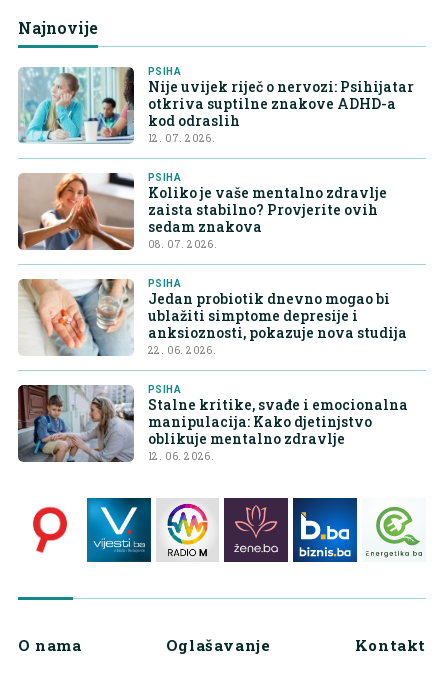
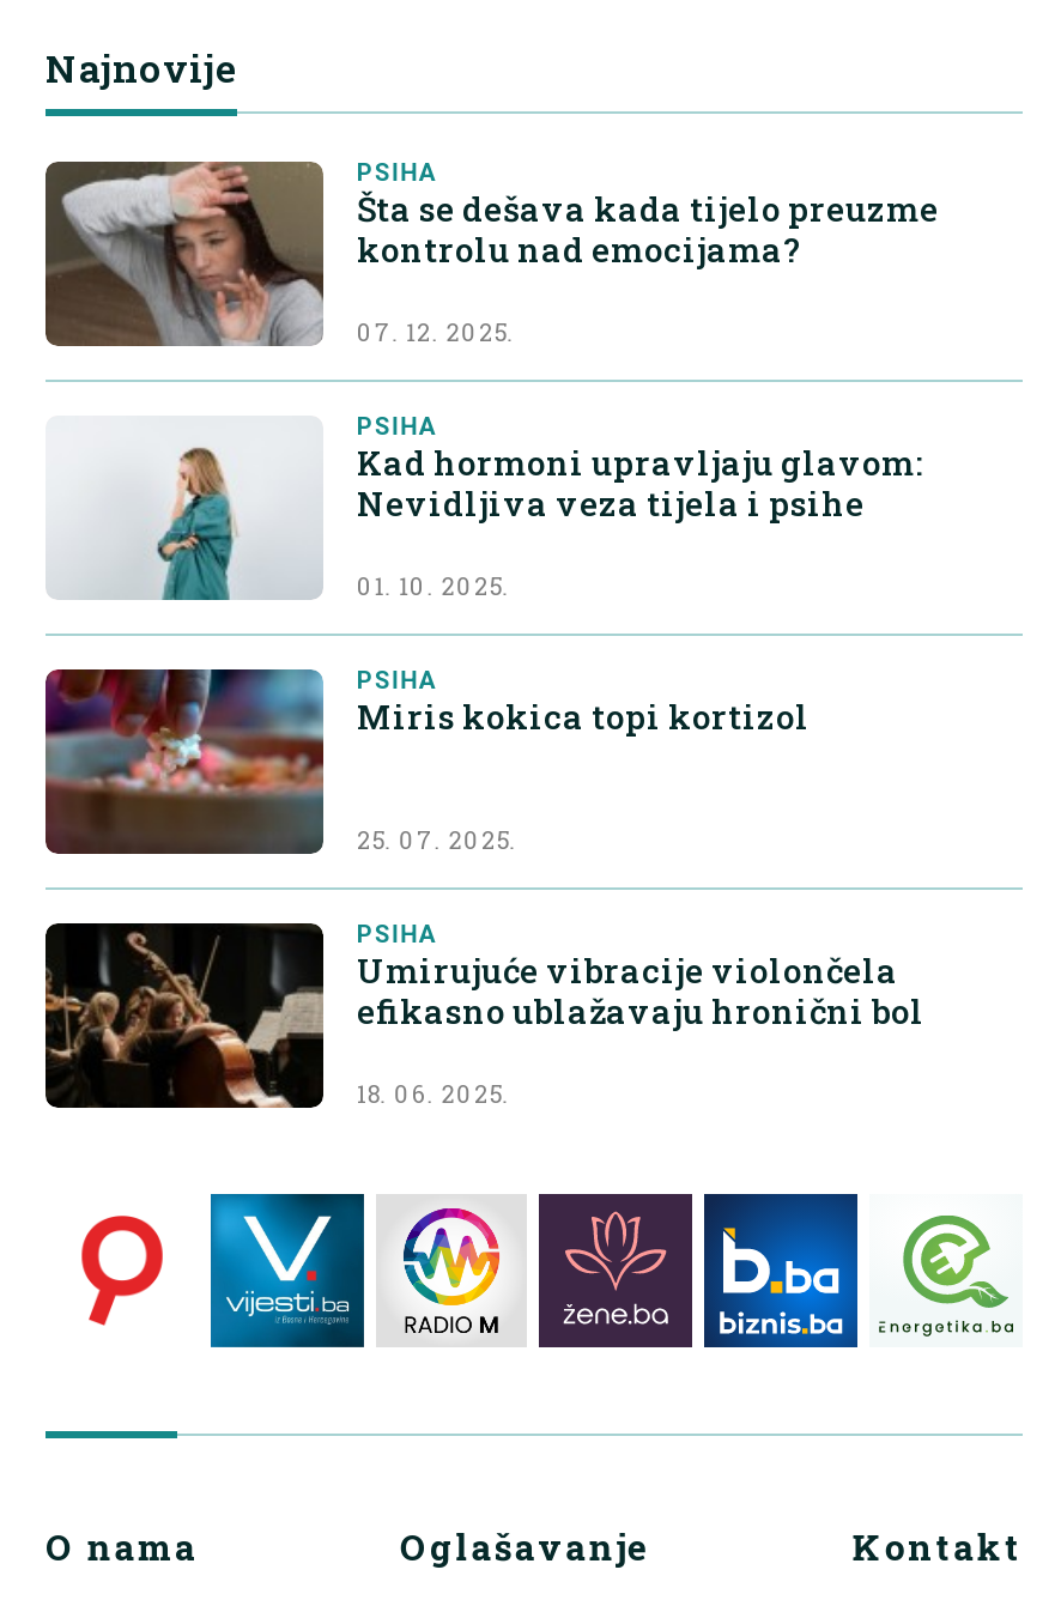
[18,67,414,145] [image] | Nije uvijek riječ o nervozi: Psihijatar | otkriva suptilne znakove ADHD-a | kod odraslih | 12. 07. 2026. -> [43,159,939,349] [image] | Šta se dešava kada tijelo preuzme | kontrolu nad emocijama? | 07. 12. 2025.
[17,172,387,251] [image] | Koliko je vaše mentalno zdravlje | zaista stabilno? Provjerite ovih | sedam znakova | 08. 07. 2026. -> [46,416,922,602] [image] | Kad hormoni upravljaju glavom: | Nevidljiva veza tijela i psihe | 01. 10. 2025.
[18,278,407,357] [image] | Jedan probiotik dnevno mogao bi | ublažiti simptome depresije i | anksioznosti, pokazuje nova studija | 22. 06. 2026. -> [43,667,810,856] [image] | Miris kokica topi kortizol | 25. 07. 2025.
[17,385,408,463] [image] | Stalne kritike, svađe i emocionalna | manipulacija: Kako djetinjstvo | oblikuje mentalno zdravlje | 12. 06. 2026. -> [46,921,924,1110] [image] | Umirujuće vibracije violončela | efikasno ublažavaju hronični bol | 18. 06. 2025.

